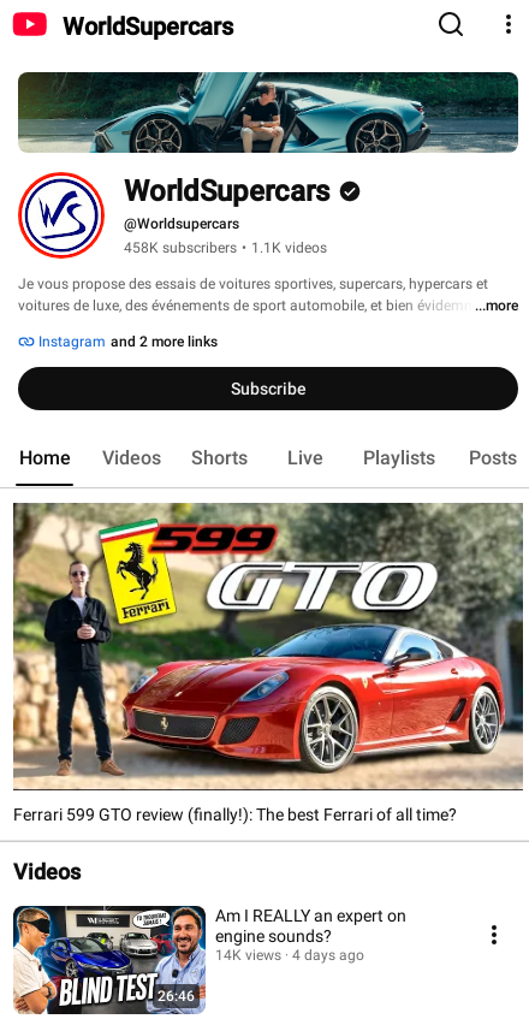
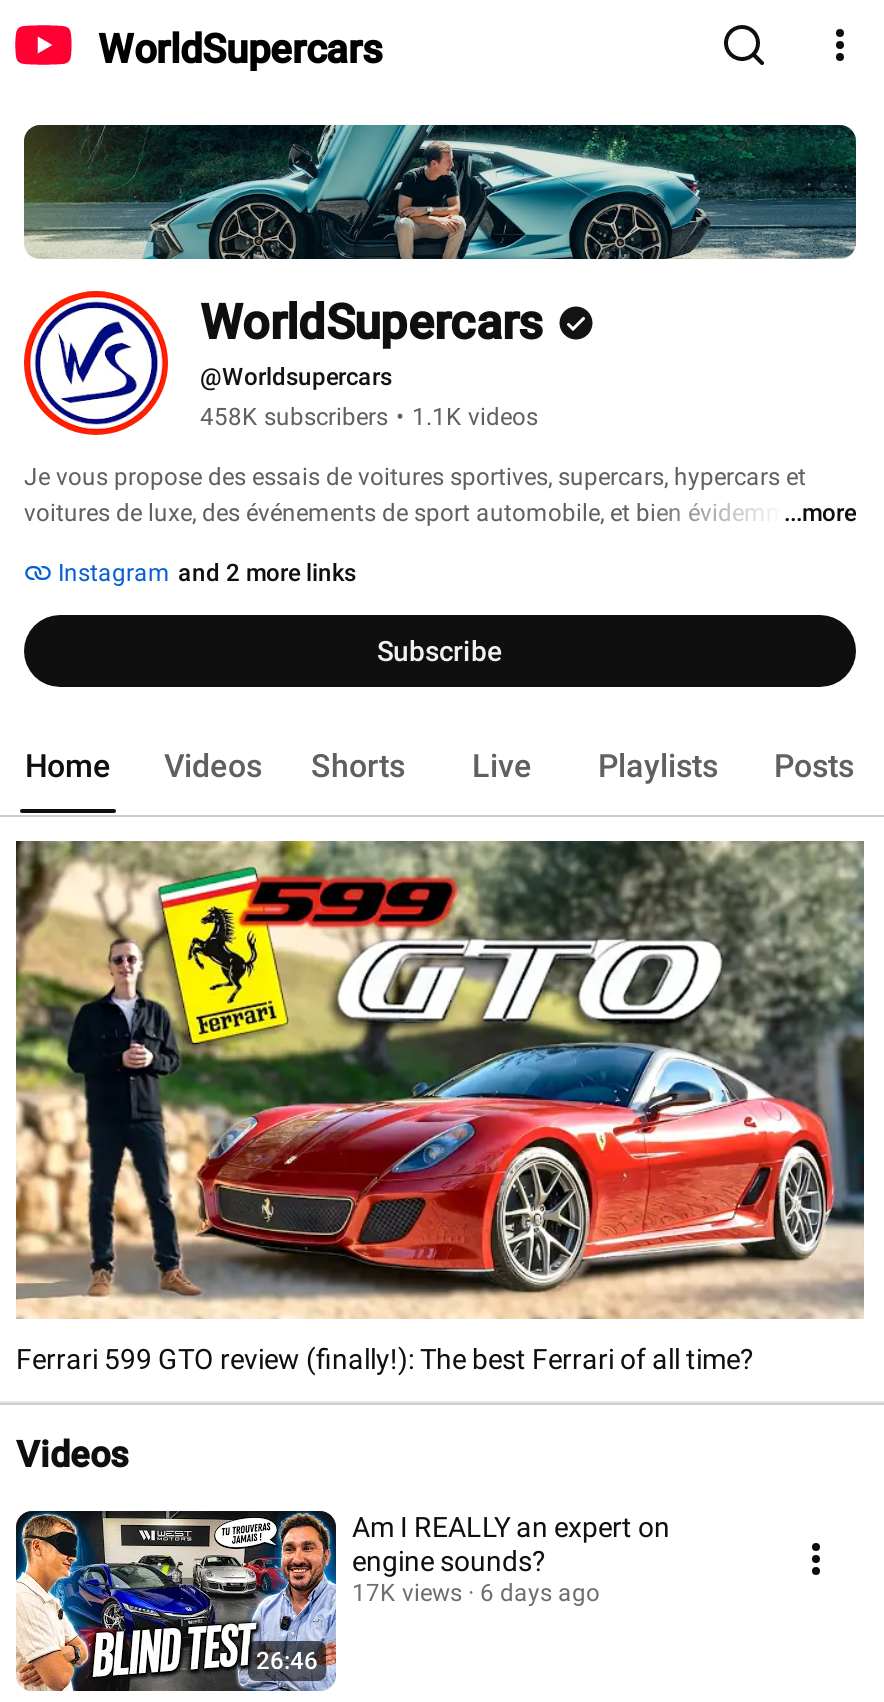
[215,946,281,963] 14K views -> [352,1578,462,1606] 17K views
[292,946,364,963] 4 days ago -> [480,1578,600,1606] 6 days ago

